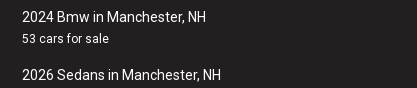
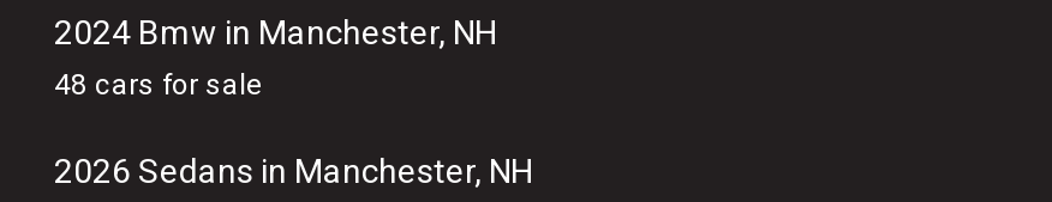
[22,32,109,46] 53 cars for sale -> [54,68,263,102] 48 cars for sale

